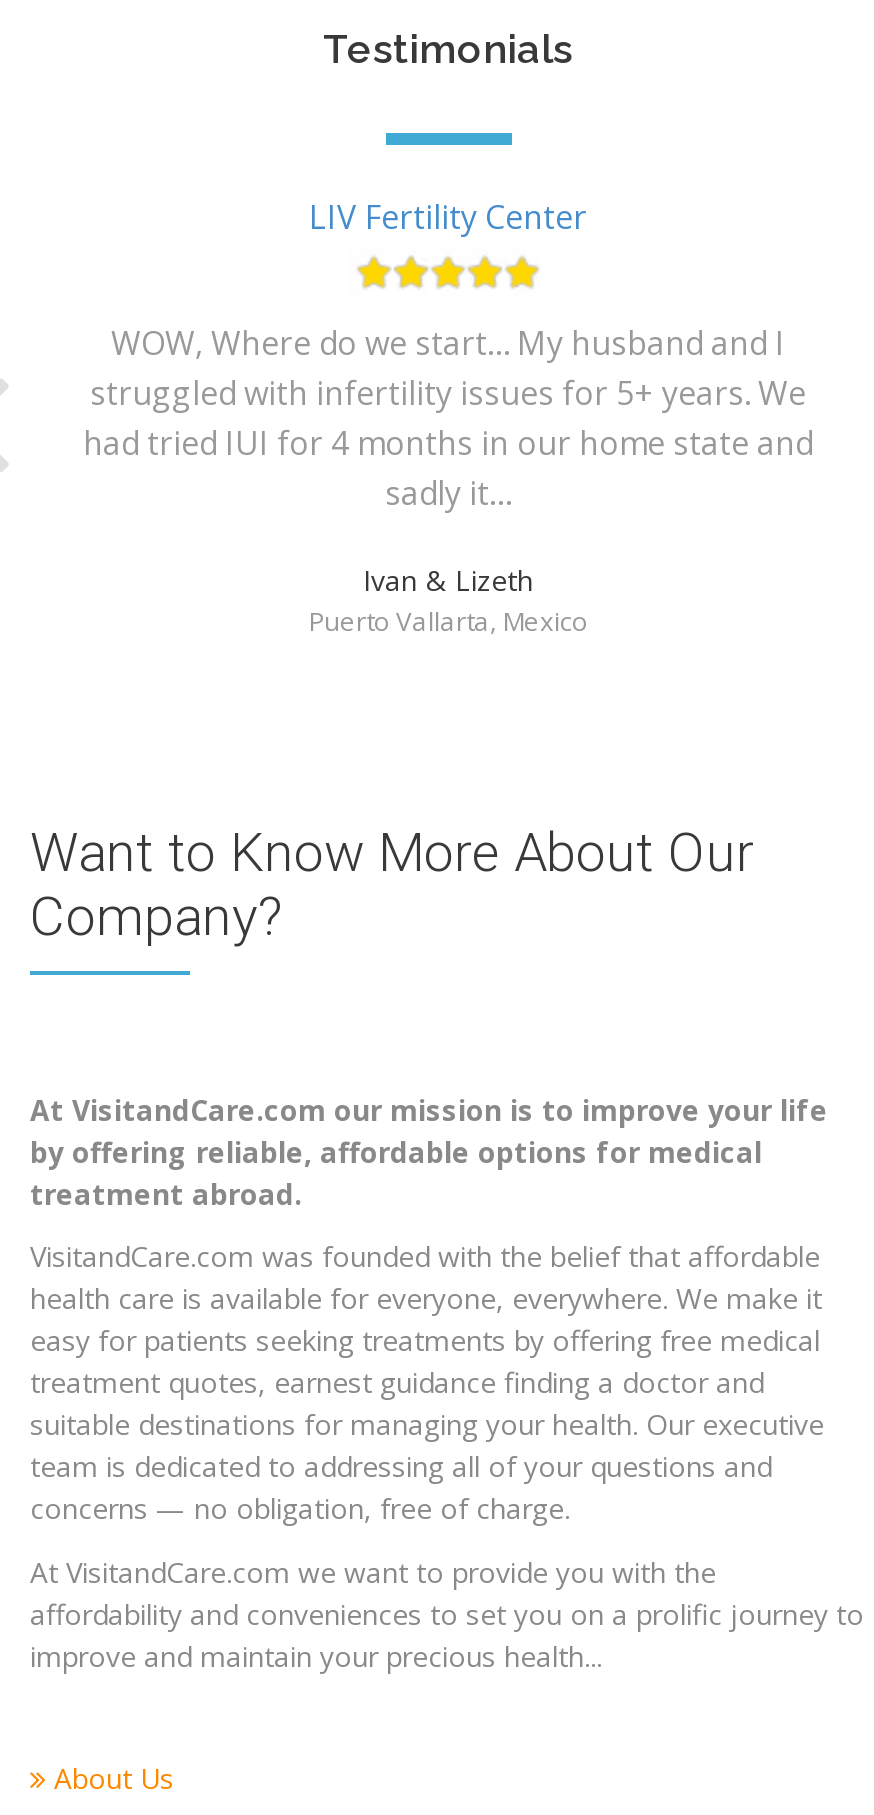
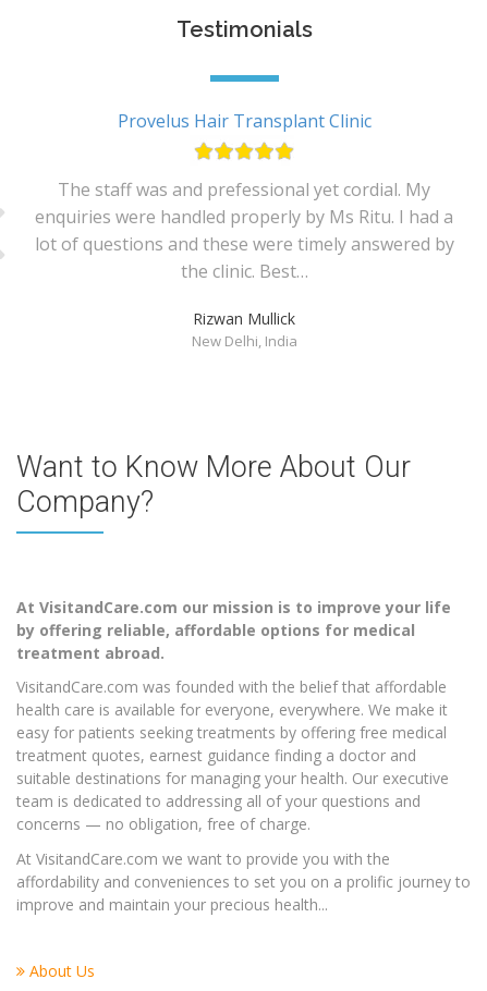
[309,195,587,239] LIV Fertility Center -> [117,109,371,133] Provelus Hair Transplant Clinic
[83,321,813,515] WOW, Where do we start… My husband and I | struggled with infertility issues for 5+ years. We | had tried IUI for 4 months in our home state and | sadly it… -> [34,177,454,283] The staff was and prefessional yet cordial. My | enquiries were handled properly by Ms Ritu. I had a | lot of questions and these were timely answered by | the clinic. Best…
[308,561,588,639] Ivan & Lizeth | Puerto Vallarta, Mexico -> [191,308,297,350] Rizwan Mullick | New Delhi, India

